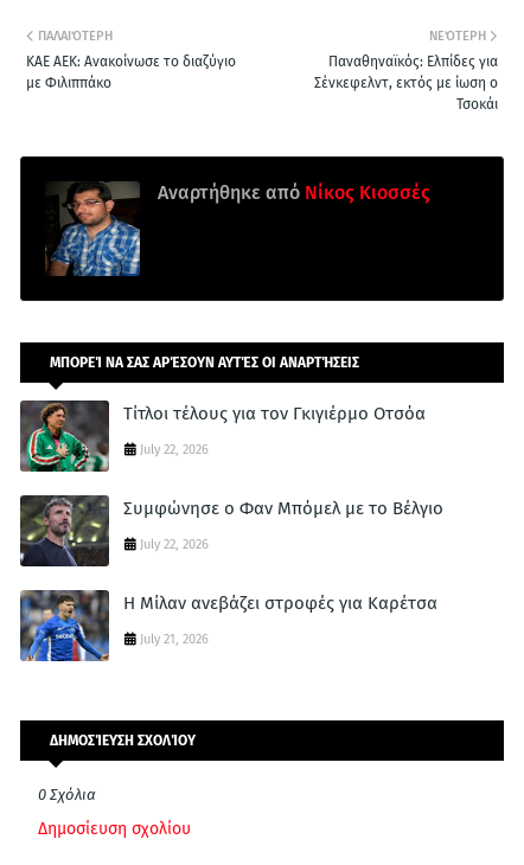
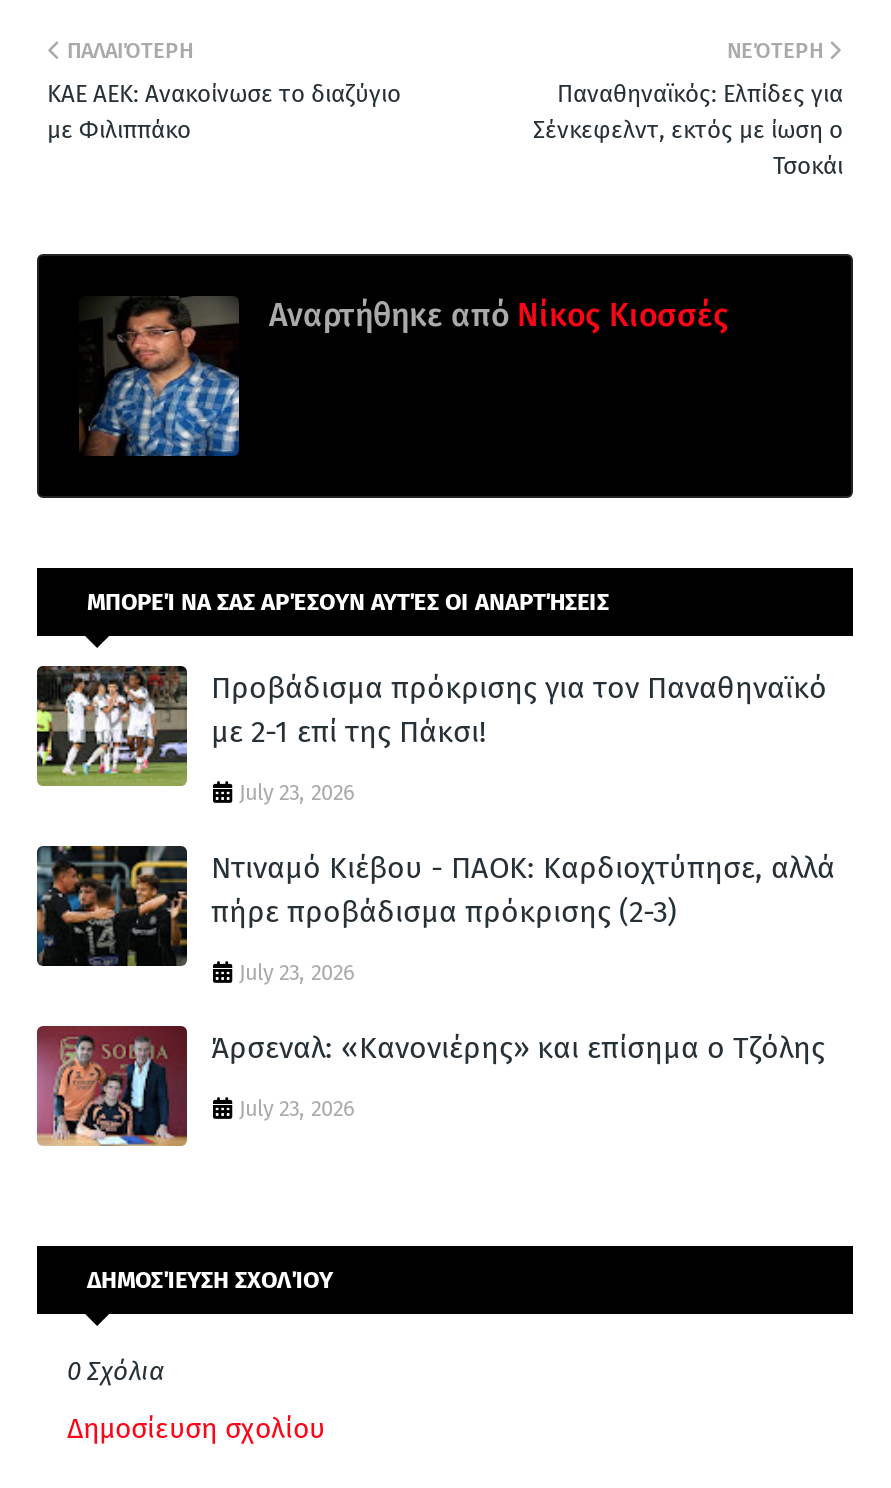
[20,402,426,473] [image] | Τίτλοι τέλους για τον Γκιγιέρμο Οτσόα -> [37,666,827,788] [image] | Προβάδισμα πρόκρισης για τον Παναθηναϊκό | με 2-1 επί της Πάκσι!
[140,442,209,458] July 22, 2026 -> [239,780,355,806] July 23, 2026
[20,494,443,568] [image] | Συμφώνησε ο Φαν Μπόμελ με το Βέλγιο -> [35,844,835,968] [image] | Ντιναμό Κιέβου - ΠΑΟΚ: Καρδιοχτύπησε, αλλά | πήρε προβάδισμα πρόκρισης (2-3)
[140,537,209,552] July 22, 2026 -> [239,960,355,986] July 23, 2026
[19,590,437,662] [image] | Η Μίλαν ανεβάζει στροφές για Καρέτσα -> [35,1026,825,1148] [image] | Άρσεναλ: «Κανονιέρης» και επίσημα ο Τζόλης
[140,632,209,647] July 21, 2026 -> [239,1096,355,1122] July 23, 2026

